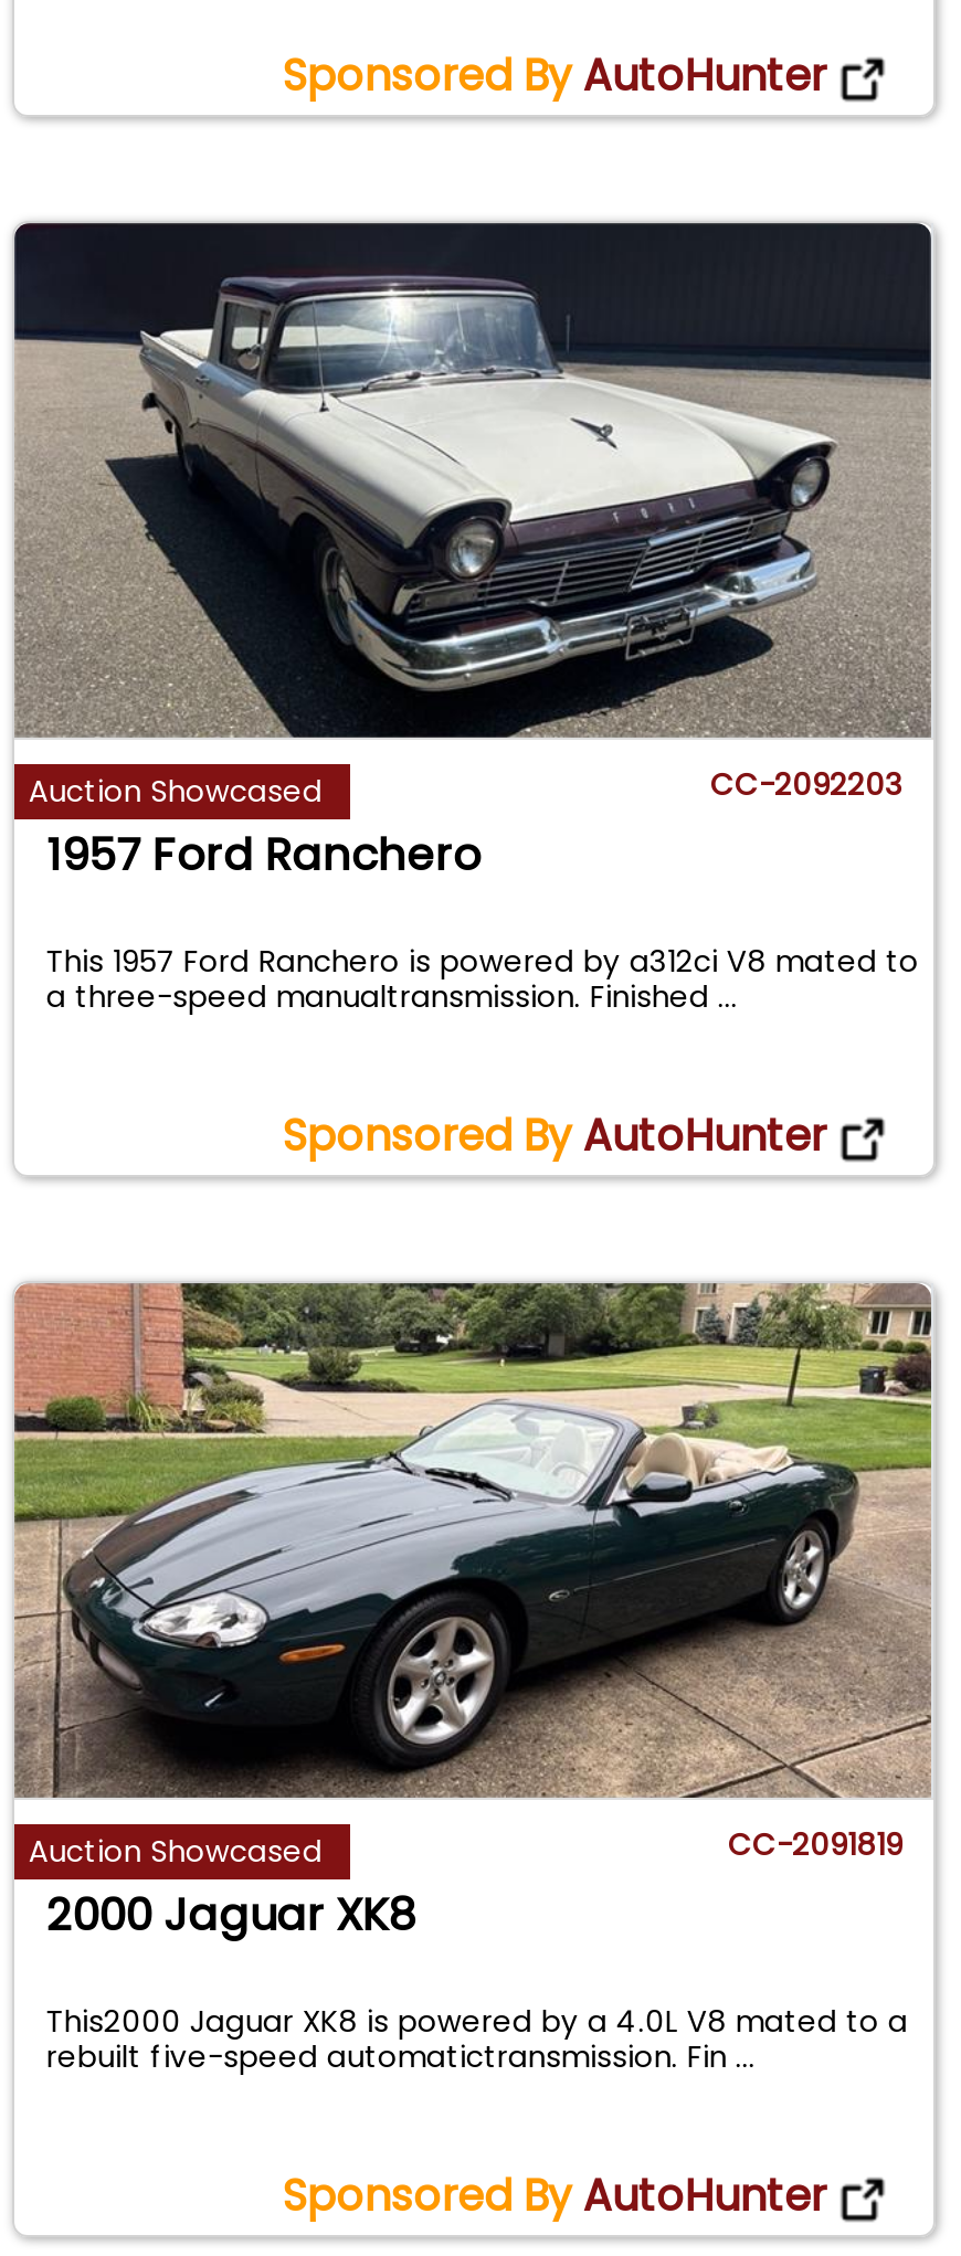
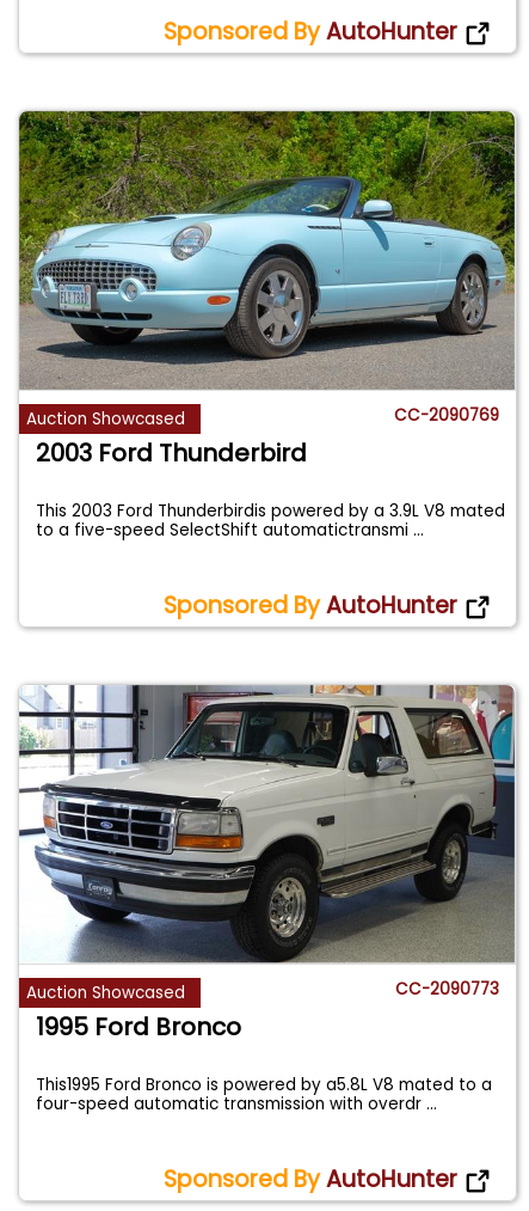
[14,223,931,886] [image] | CC-2092203 | 1957 Ford Ranchero -> [19,110,515,470] [image] | CC-2090769 | 2003 Ford Thunderbird
[46,941,919,1018] This 1957 Ford Ranchero is powered by a312ci V8 mated to | a three-speed manualtransmission. Finished... -> [36,500,506,542] This 2003 Ford Thunderbirdis powered by a 3.9L V8 mated | to a five-speed SelectShift automatictransmi...
[12,1281,931,1946] [image] | CC-2091819 | 2000 Jaguar XK8 -> [18,684,516,1044] [image] | CC-2090773 | 1995 Ford Bronco
[46,2001,908,2079] This2000 Jaguar XK8 is powered by a 4.0L V8 mated to a | rebuilt five-speed automatictransmission. Fin... -> [36,1074,492,1116] This1995 Ford Bronco is powered by a5.8L V8 mated to a | four-speed automatic transmission with overdr...

